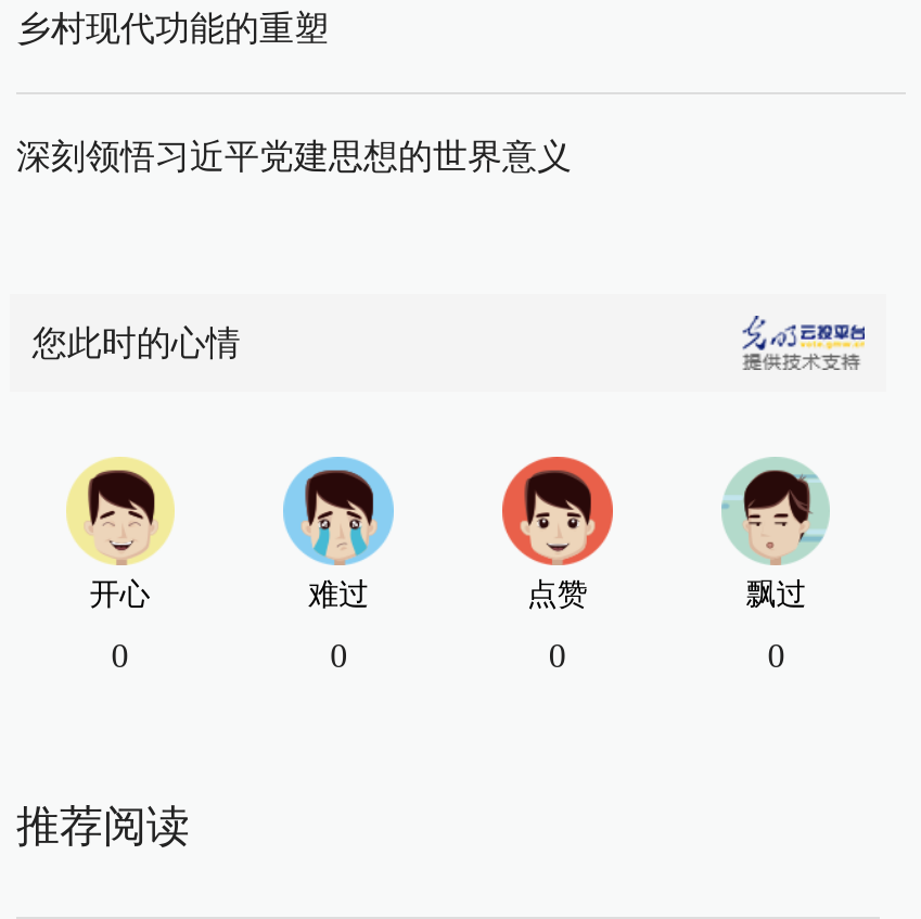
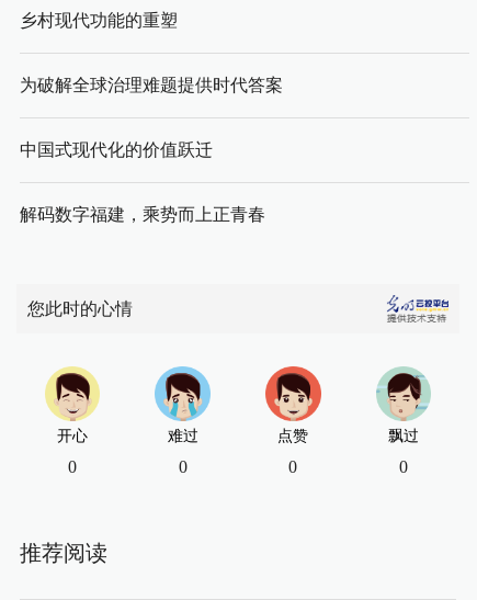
[16,138,572,175] 深刻领悟习近平党建思想的世界意义 -> [20,76,283,224] 为破解全球治理难题提供时代答案 | 中国式现代化的价值跃迁 | 解码数字福建，乘势而上正青春

